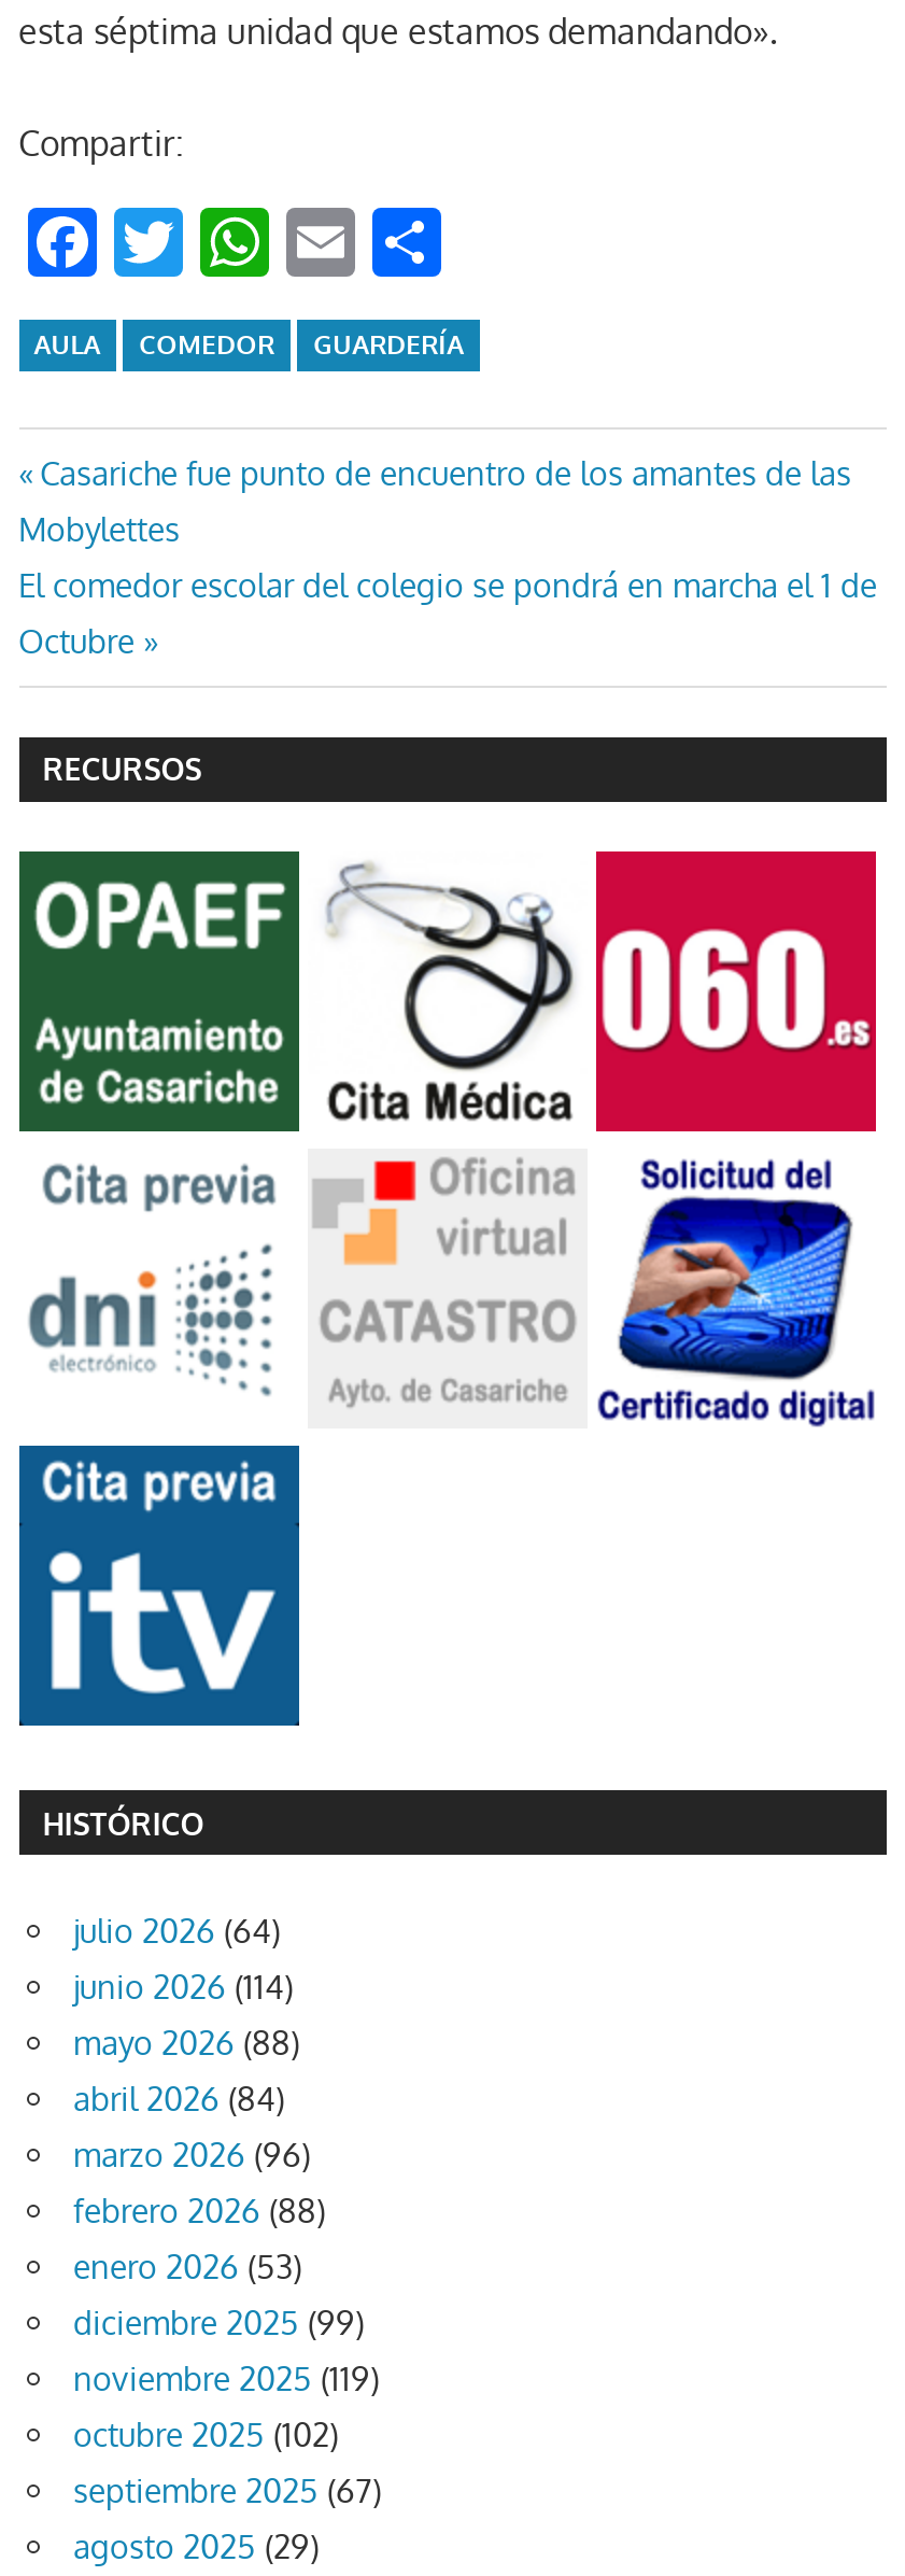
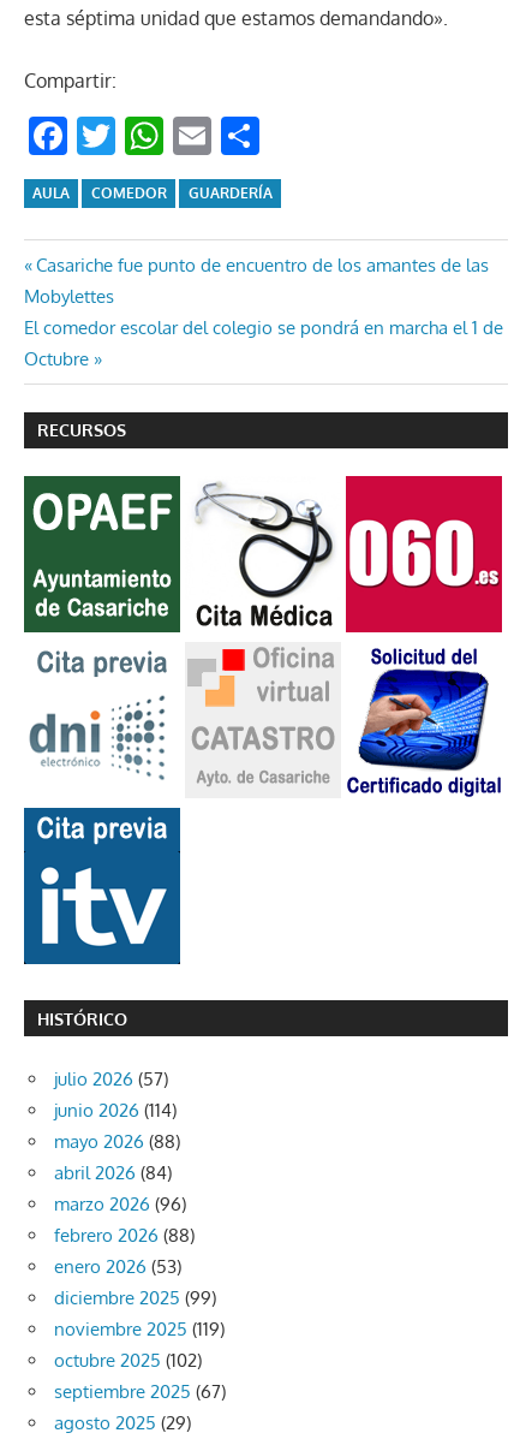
[73,1910,280,1951] julio 2026 (64) -> [54,1067,168,1090] julio 2026 (57)

